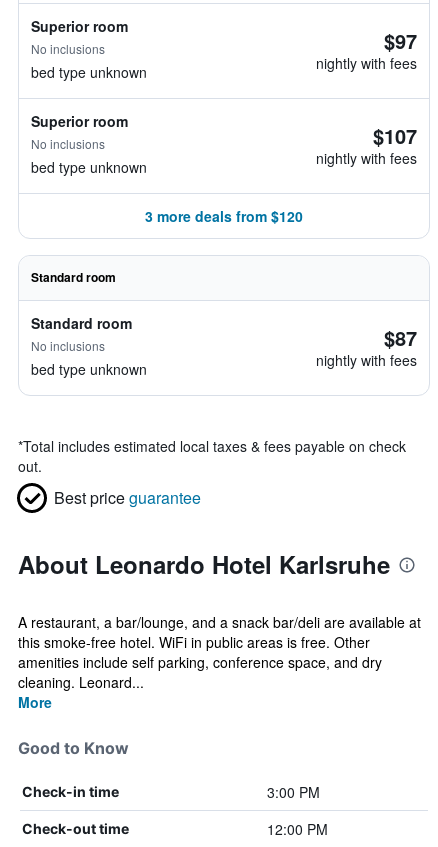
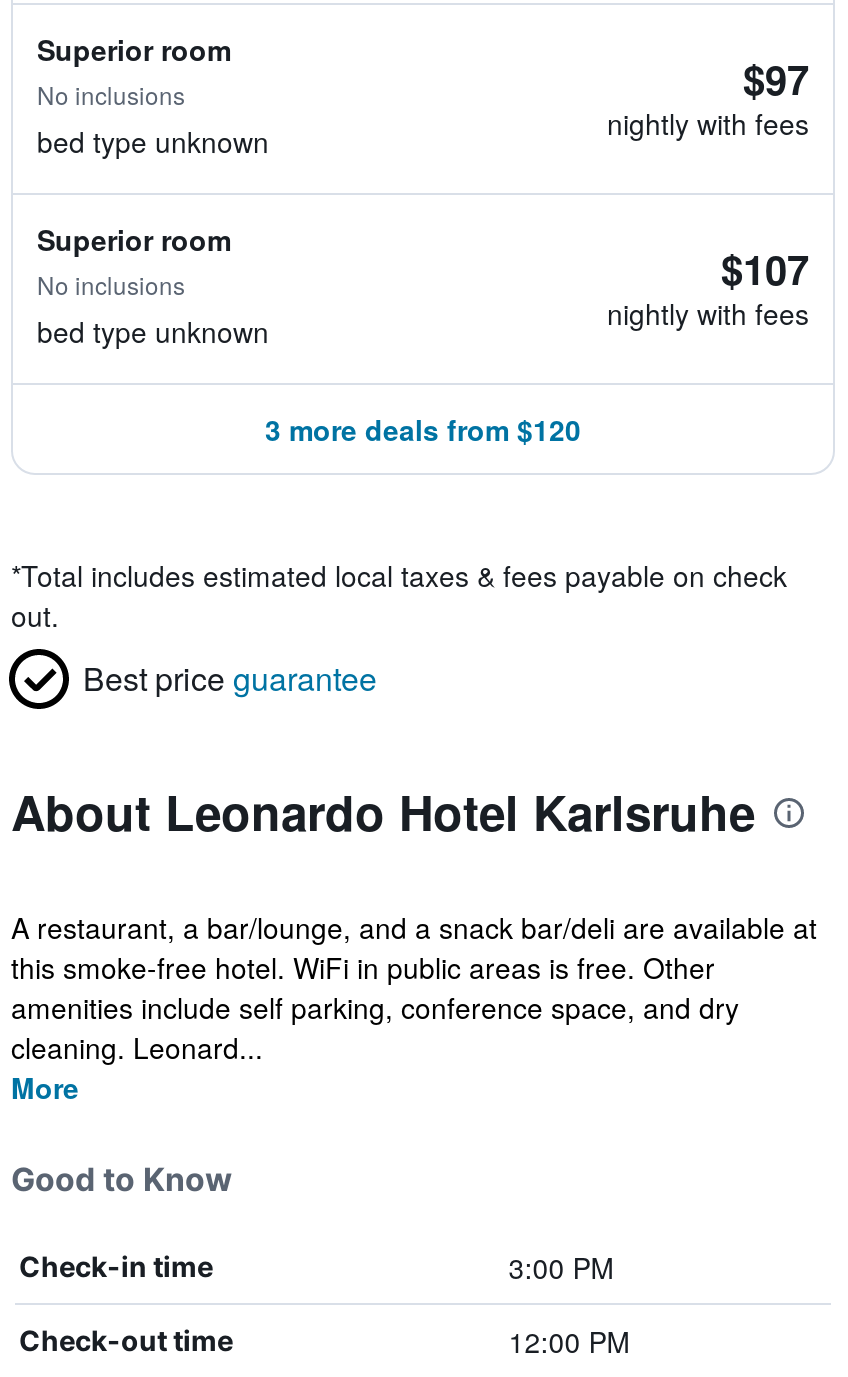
[31,268,147,379] Standard room | Standard room | No inclusions | bed type unknown -> none
[316,323,417,370] $87 | nightly with fees -> none

